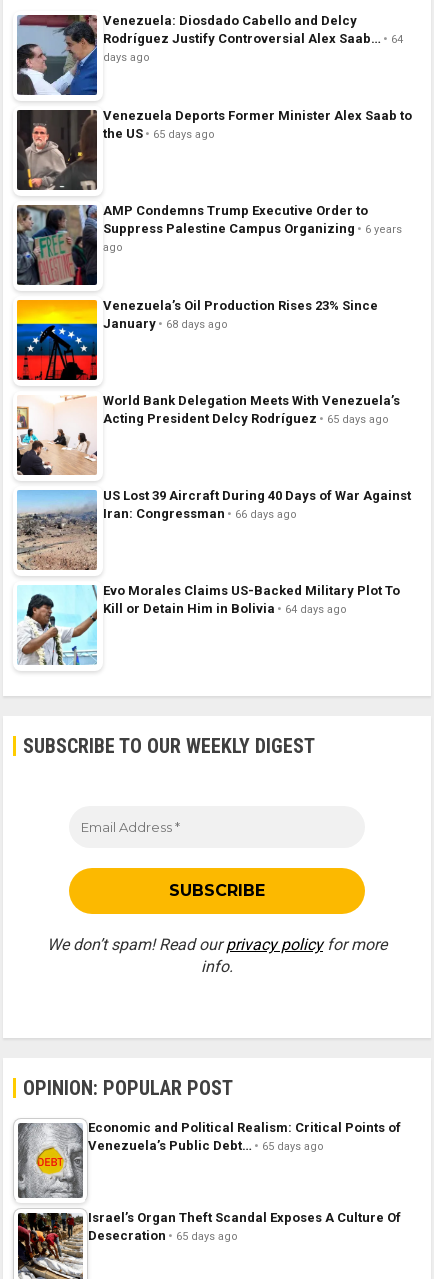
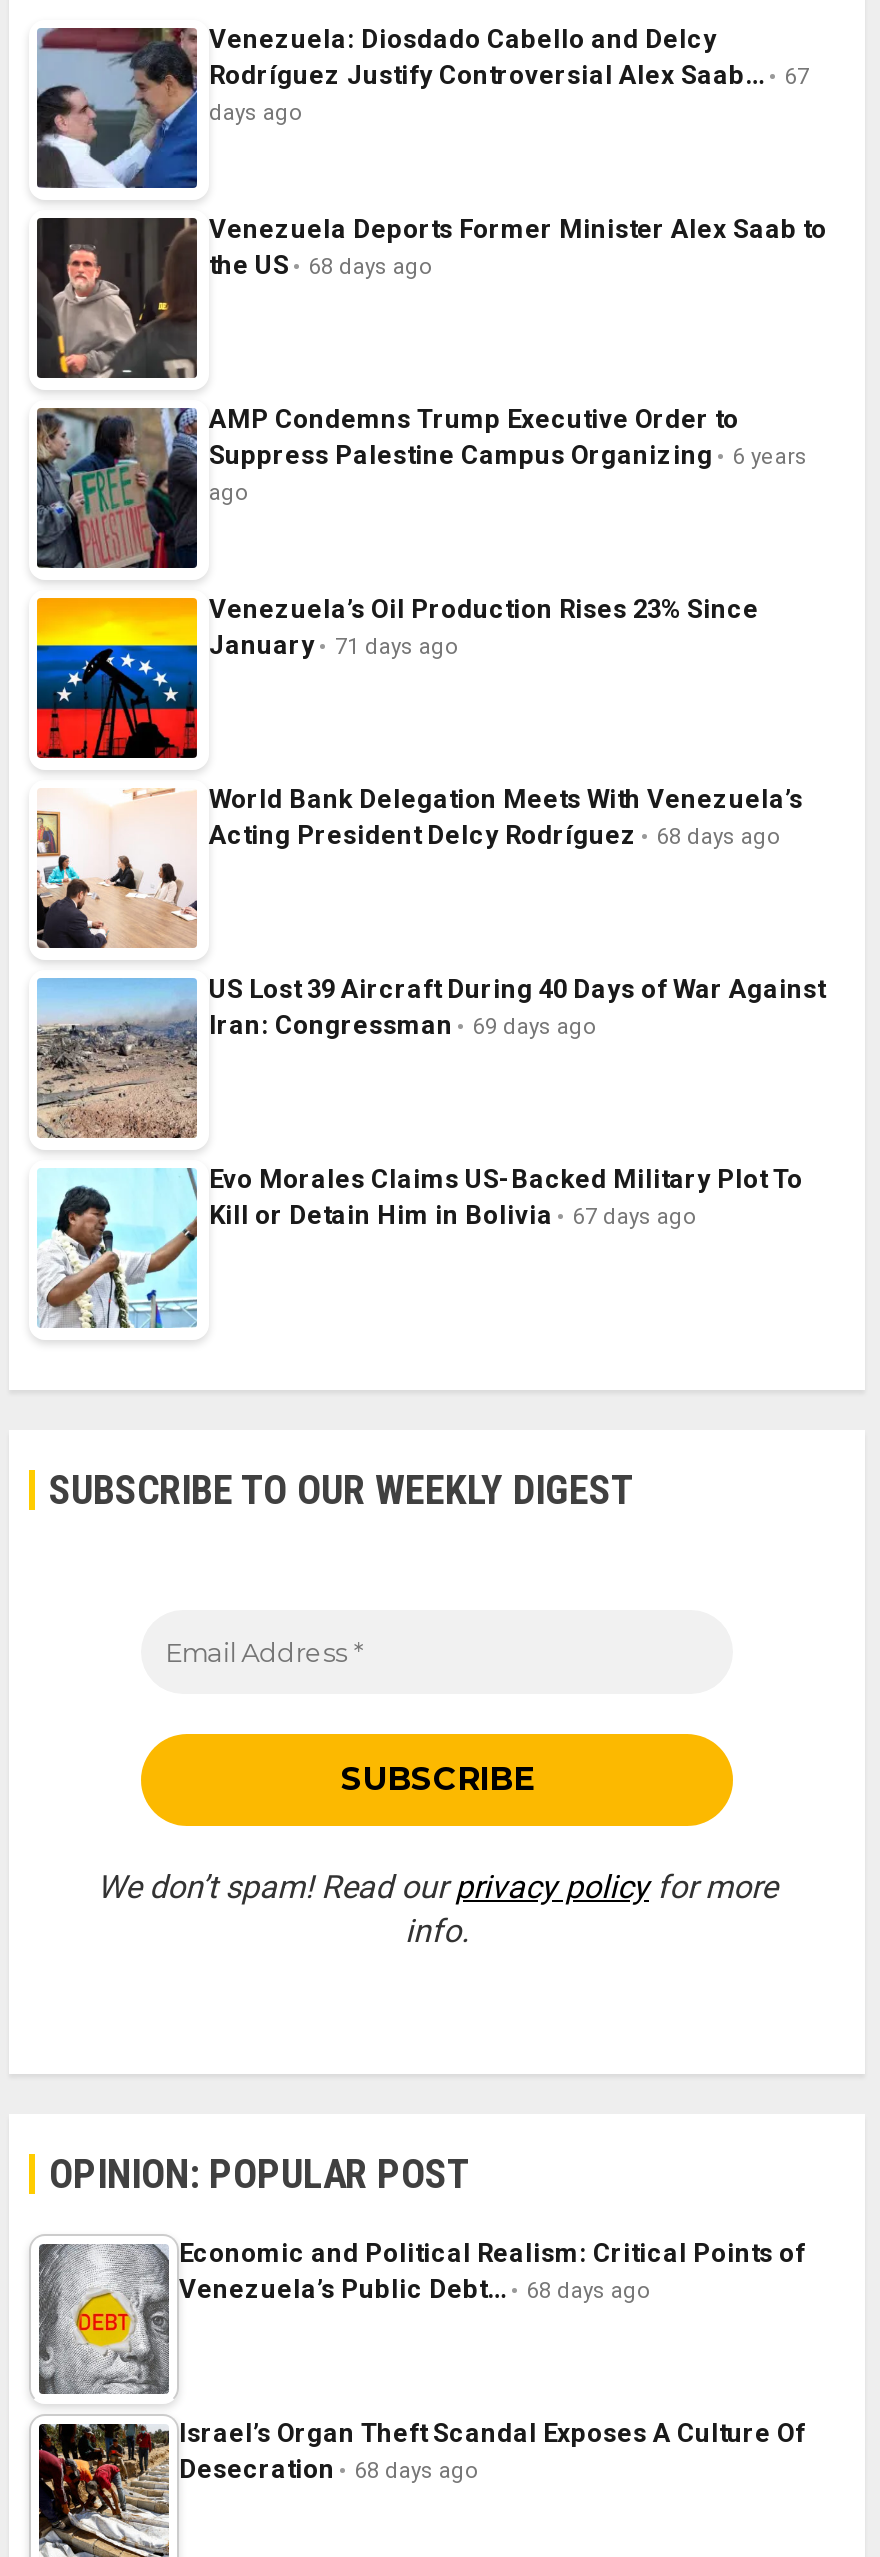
[103,31,403,46] Rodríguez Justify Controversial Alex Saab… 64 -> [209,60,809,90] Rodríguez Justify Controversial Alex Saab… 67
[103,126,215,141] the US 65 days ago -> [209,250,433,280] the US 68 days ago
[103,316,228,331] January 68 days ago -> [209,630,459,660] January 71 days ago
[103,411,389,426] Acting President Delcy Rodríguez 65 days ago -> [209,820,781,850] Acting President Delcy Rodríguez 68 days ago
[103,506,297,521] Iran: Congressman 66 days ago -> [209,1010,597,1040] Iran: Congressman 69 days ago
[103,601,347,616] Kill or Detain Him in Bolivia 64 days ago -> [209,1200,697,1230] Kill or Detain Him in Bolivia 67 days ago
[88,1138,324,1153] Venezuela’s Public Debt… 65 days ago -> [179,2274,651,2304] Venezuela’s Public Debt… 68 days ago
[88,1228,238,1243] Desecration 65 days ago -> [179,2454,479,2484] Desecration 68 days ago

